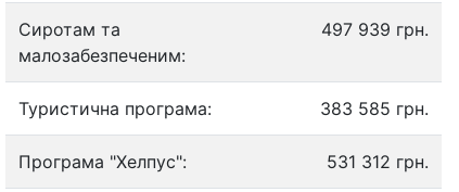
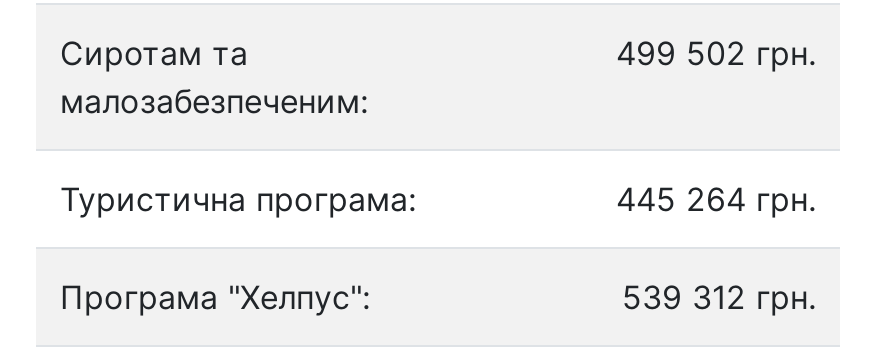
[321,18,429,40] 497 939 грн. -> [616,32,816,72] 499 502 грн.
[320,97,429,119] 383 585 грн. -> [616,178,816,218] 445 264 грн.
[327,150,429,172] 531 312 грн. -> [622,276,816,316] 539 312 грн.

